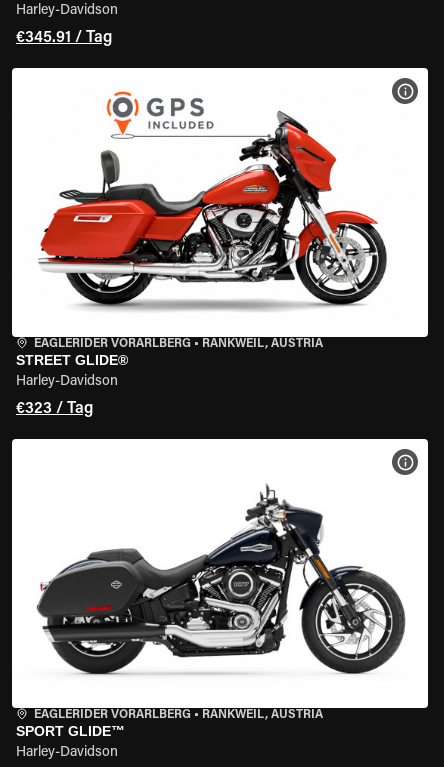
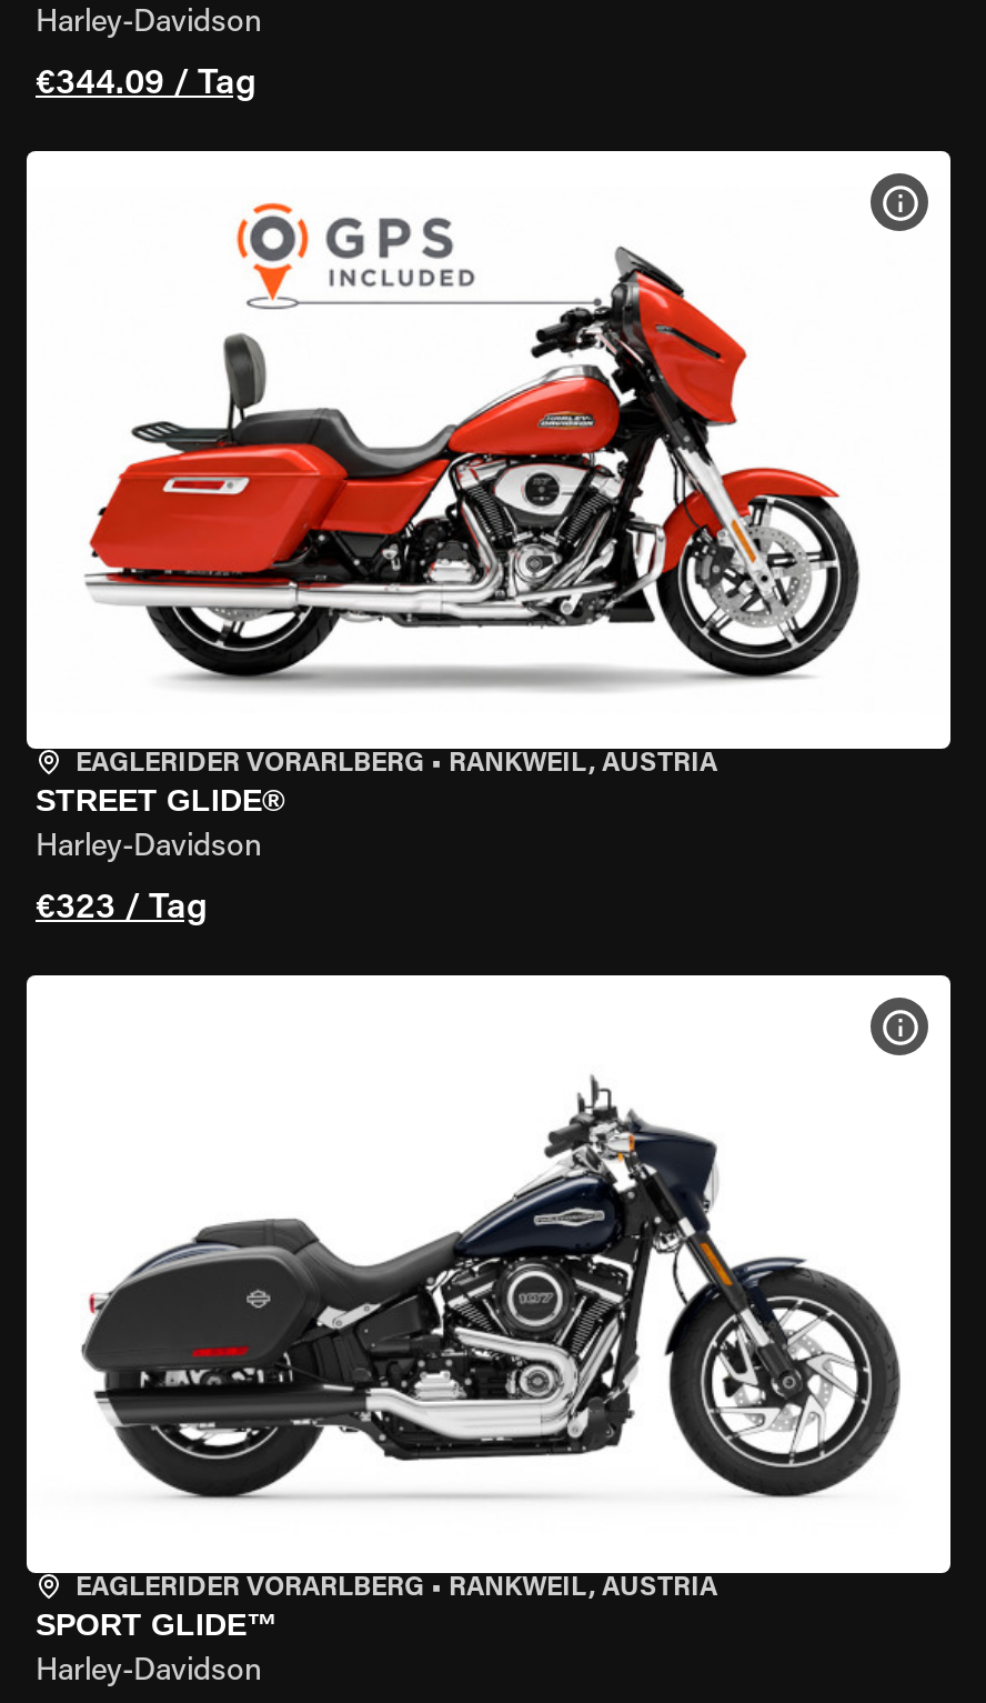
[16,30,112,46] €345.91 / Tag -> [36,67,255,102] €344.09 / Tag

